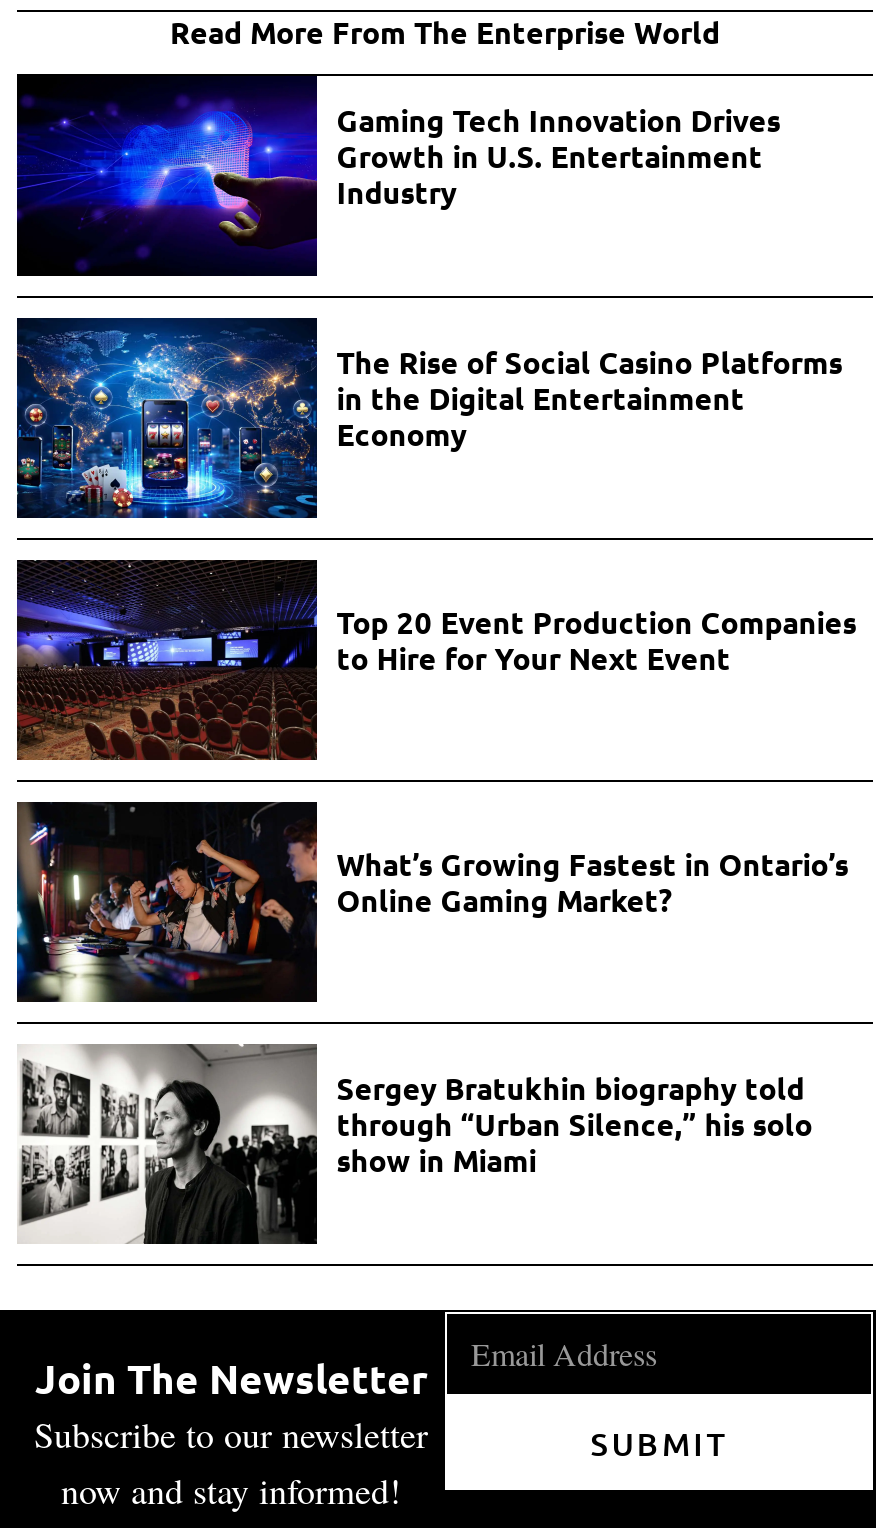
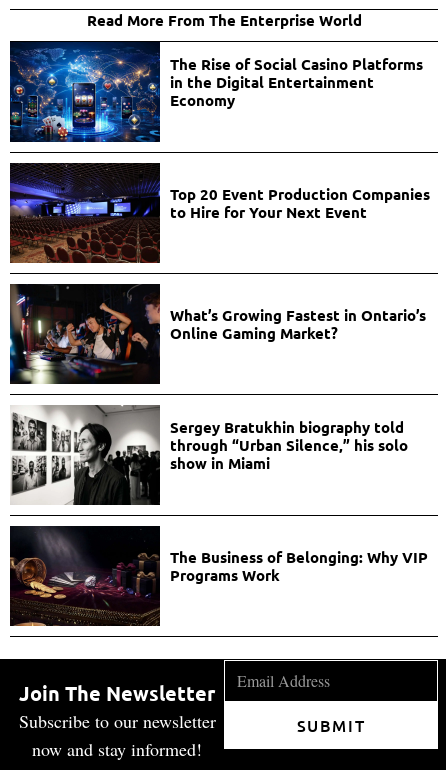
[17,76,781,278] [image] | Gaming Tech Innovation Drives | Growth in U.S. Entertainment | Industry -> none
moved [13,318,857,1180] -> [8,42,430,473]: [image] | The Rise of Social Casino Platforms | in the Digital Entertainment | ... | through “Urban Silence,” his solo | show in Miami
none -> [9,525,428,627] [image] | The Business of Belonging: Why VIP | Programs Work

